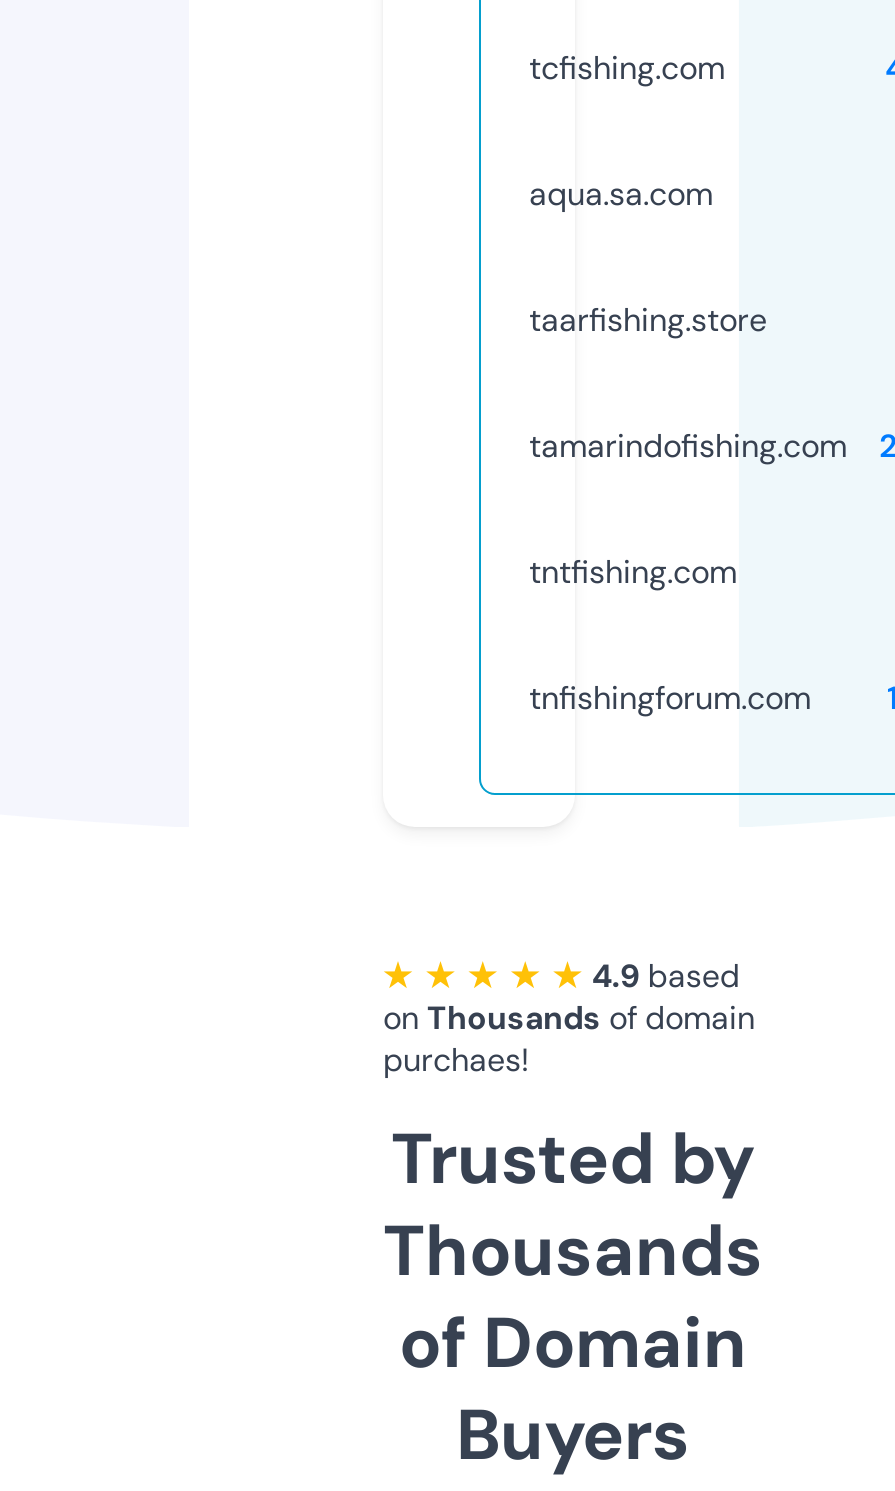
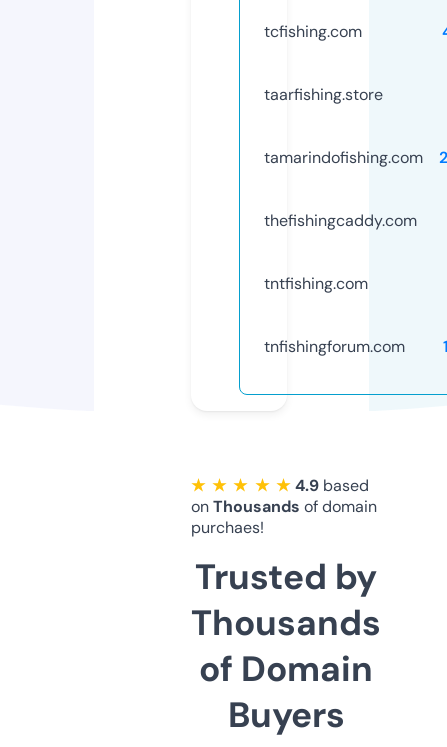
[529,173,713,215] aqua.sa.com -> none
moved [529,299,847,467] -> [264,84,423,168]: taarfishing.store | tamarindofishing.com
none -> [264,210,417,231] thefishingcaddy.com

